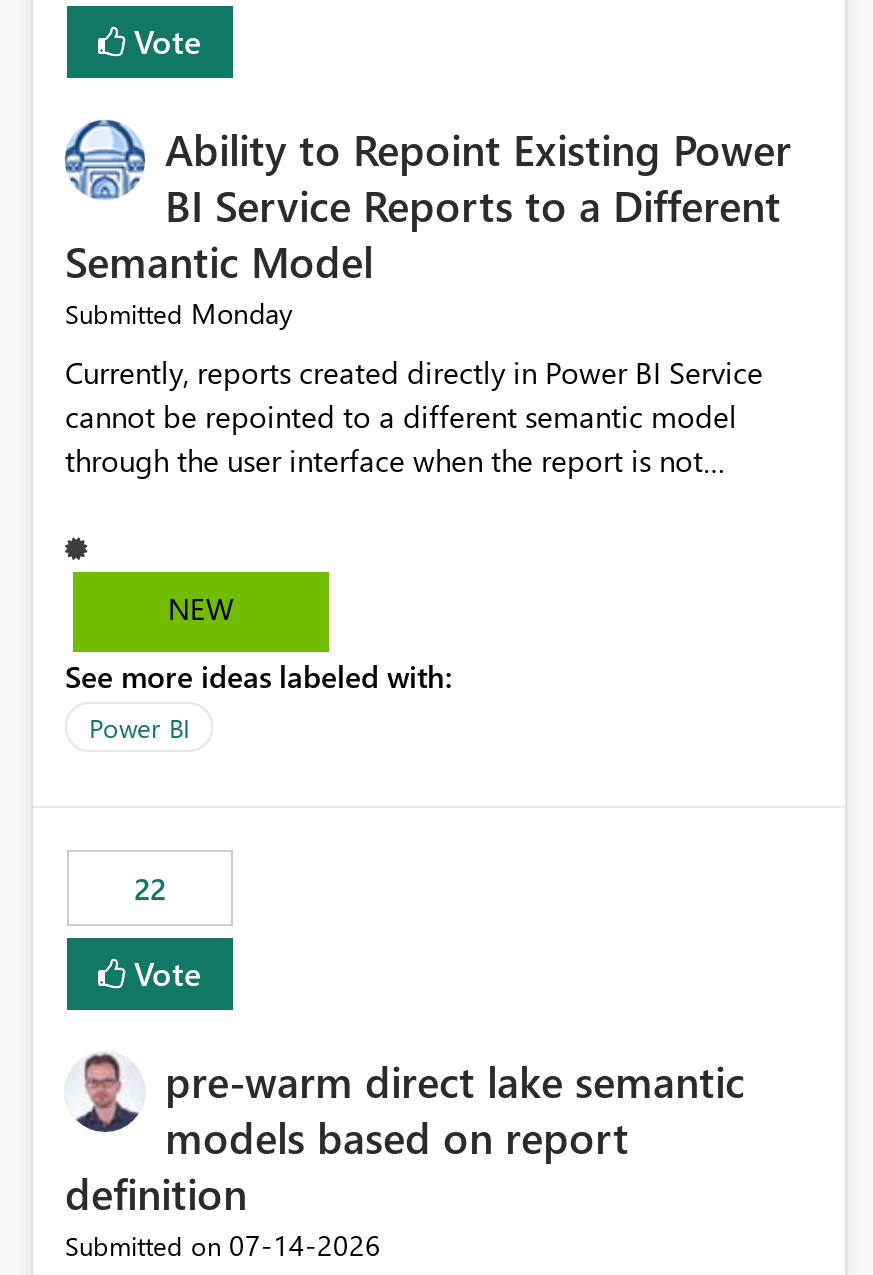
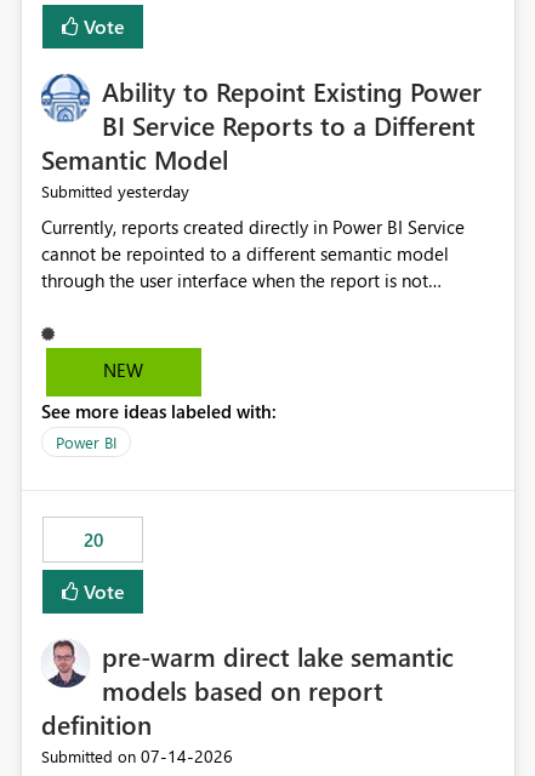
[65,295,293,333] Submitted Monday -> [41,180,189,203] Submitted yesterday
[134,869,166,909] 22 -> [83,528,103,552] 20

